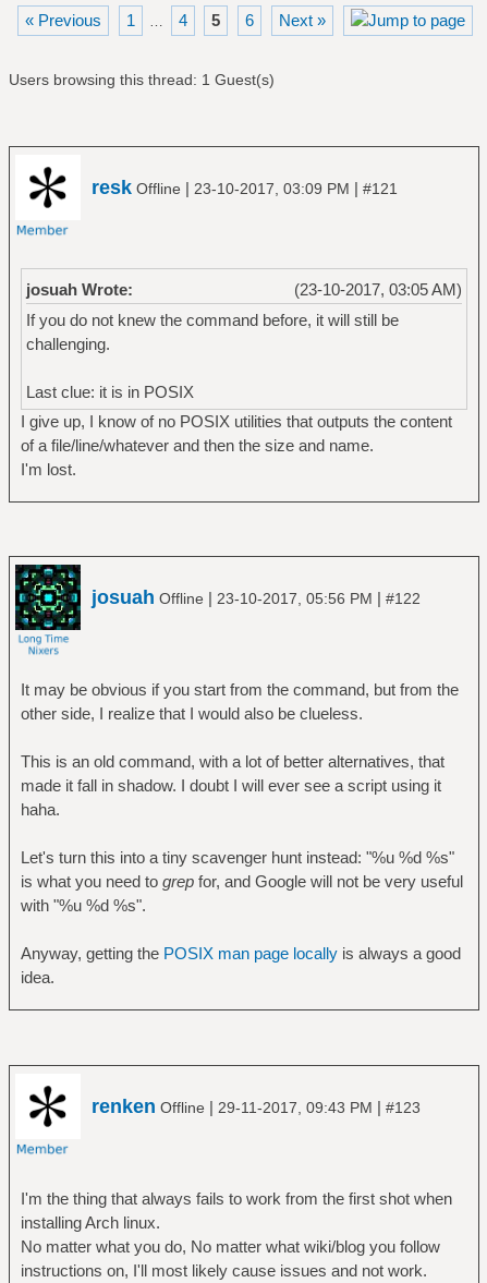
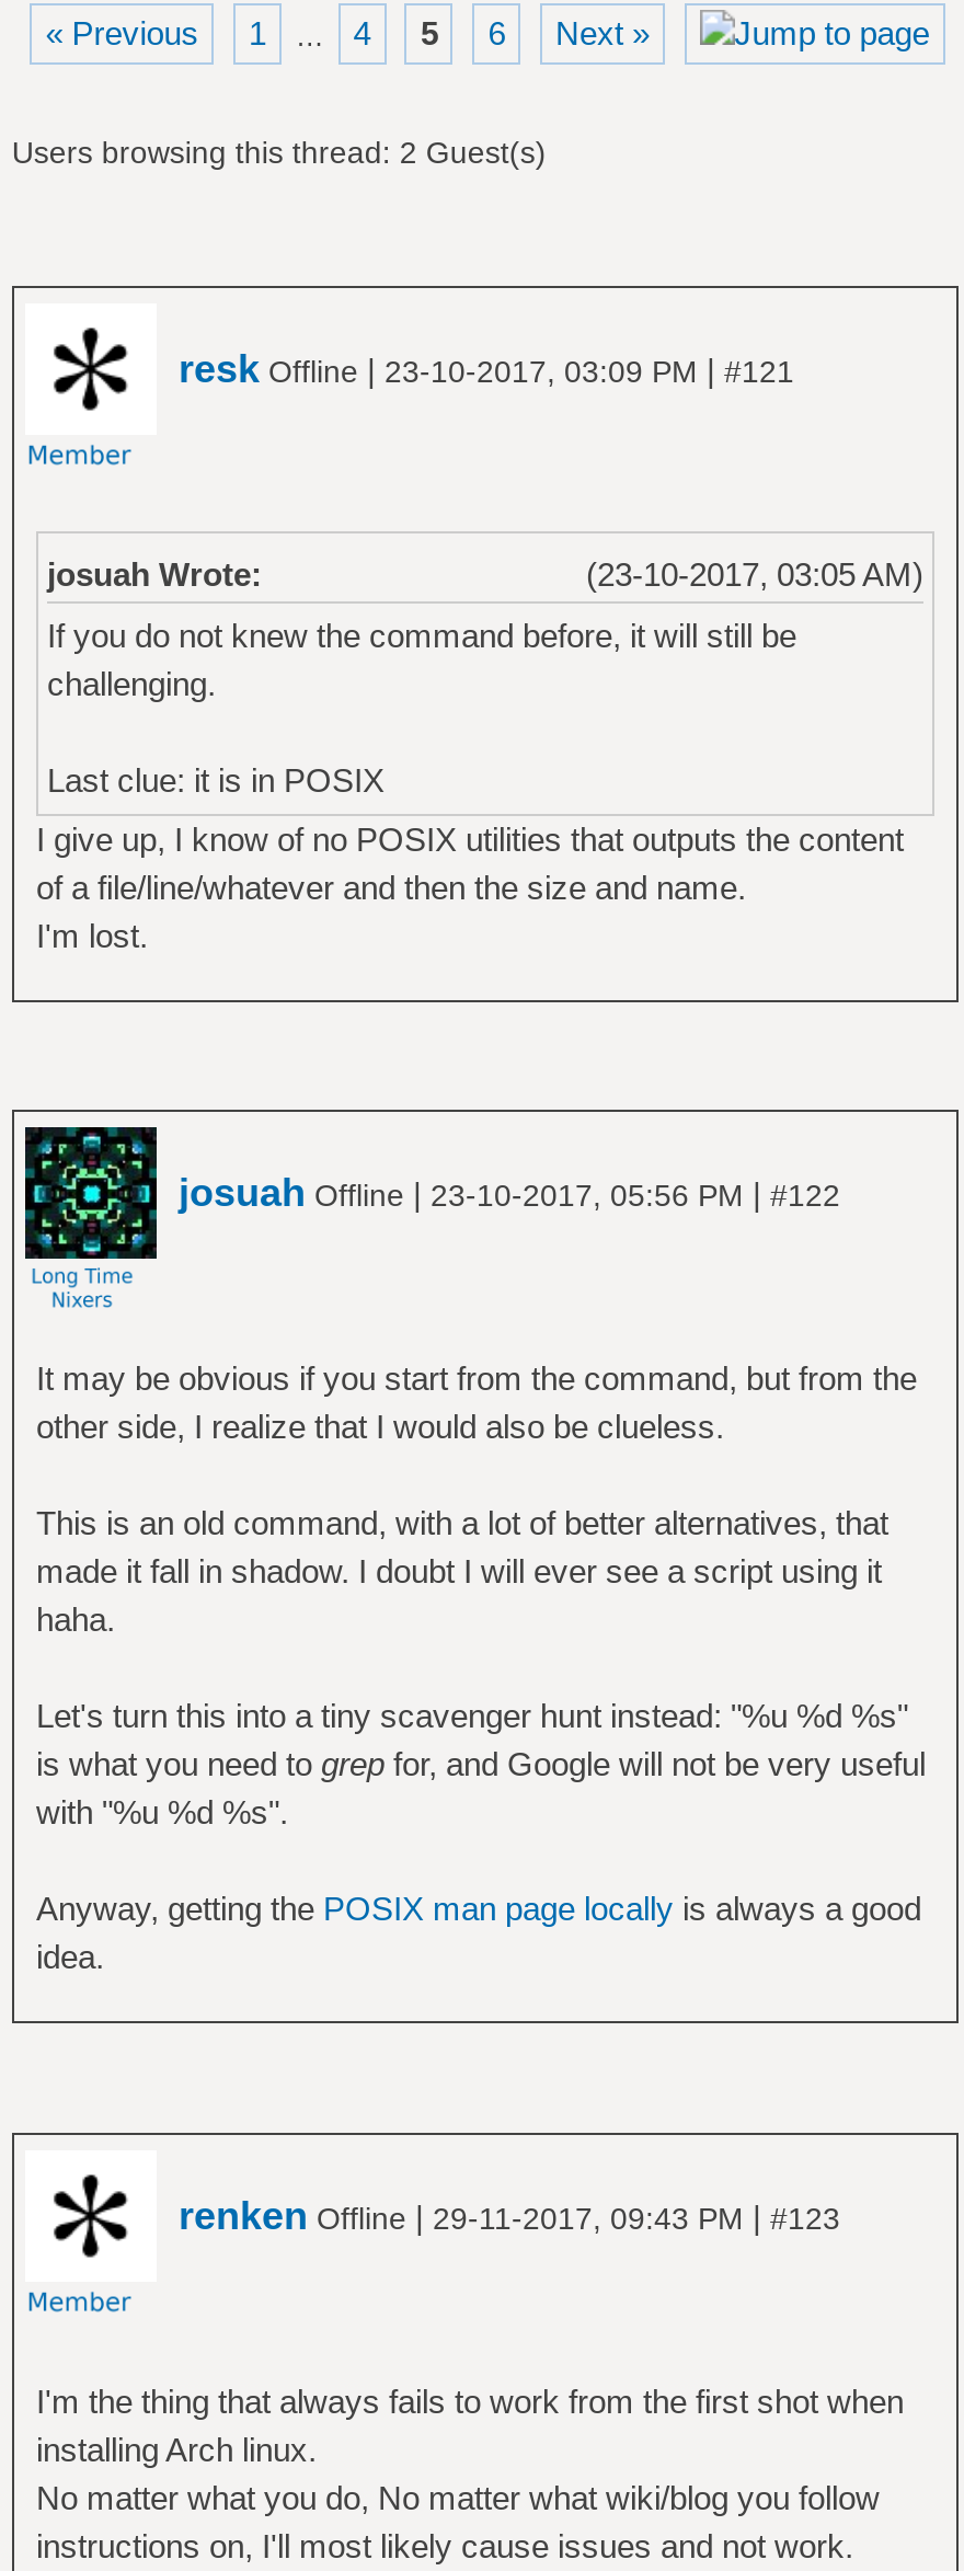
[9,71,274,89] Users browsing this thread: 1 Guest(s) -> [12,136,546,171] Users browsing this thread: 2 Guest(s)

